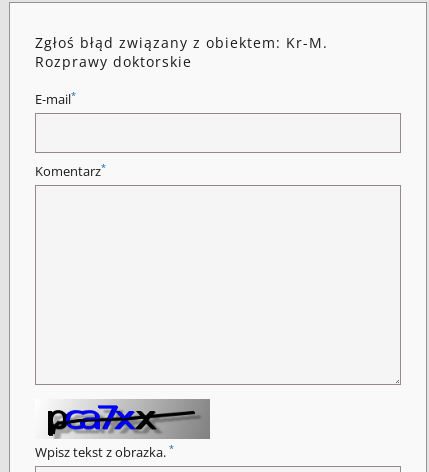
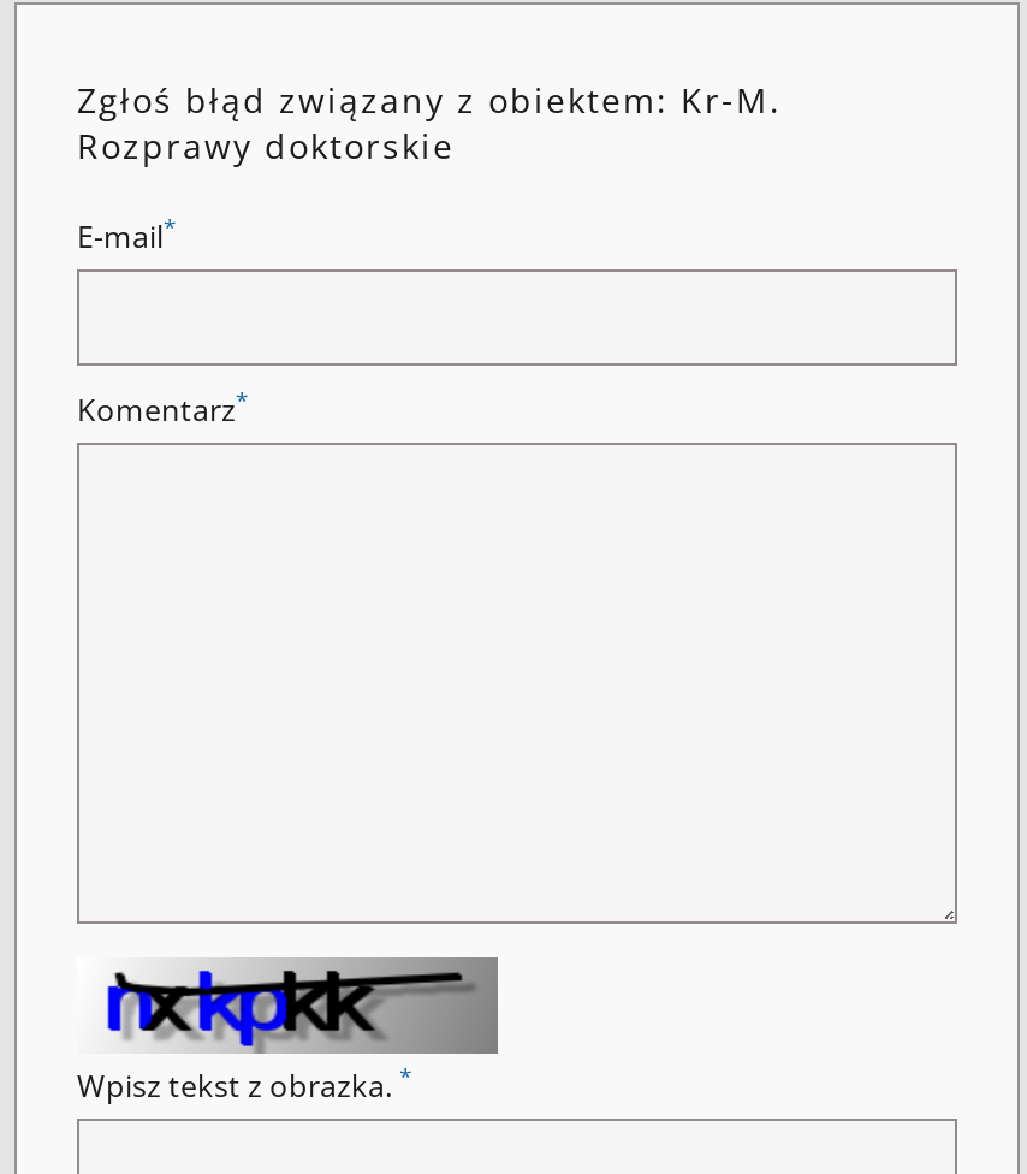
[47,404,200,439] [image] -> [106,967,471,1051] [image]

